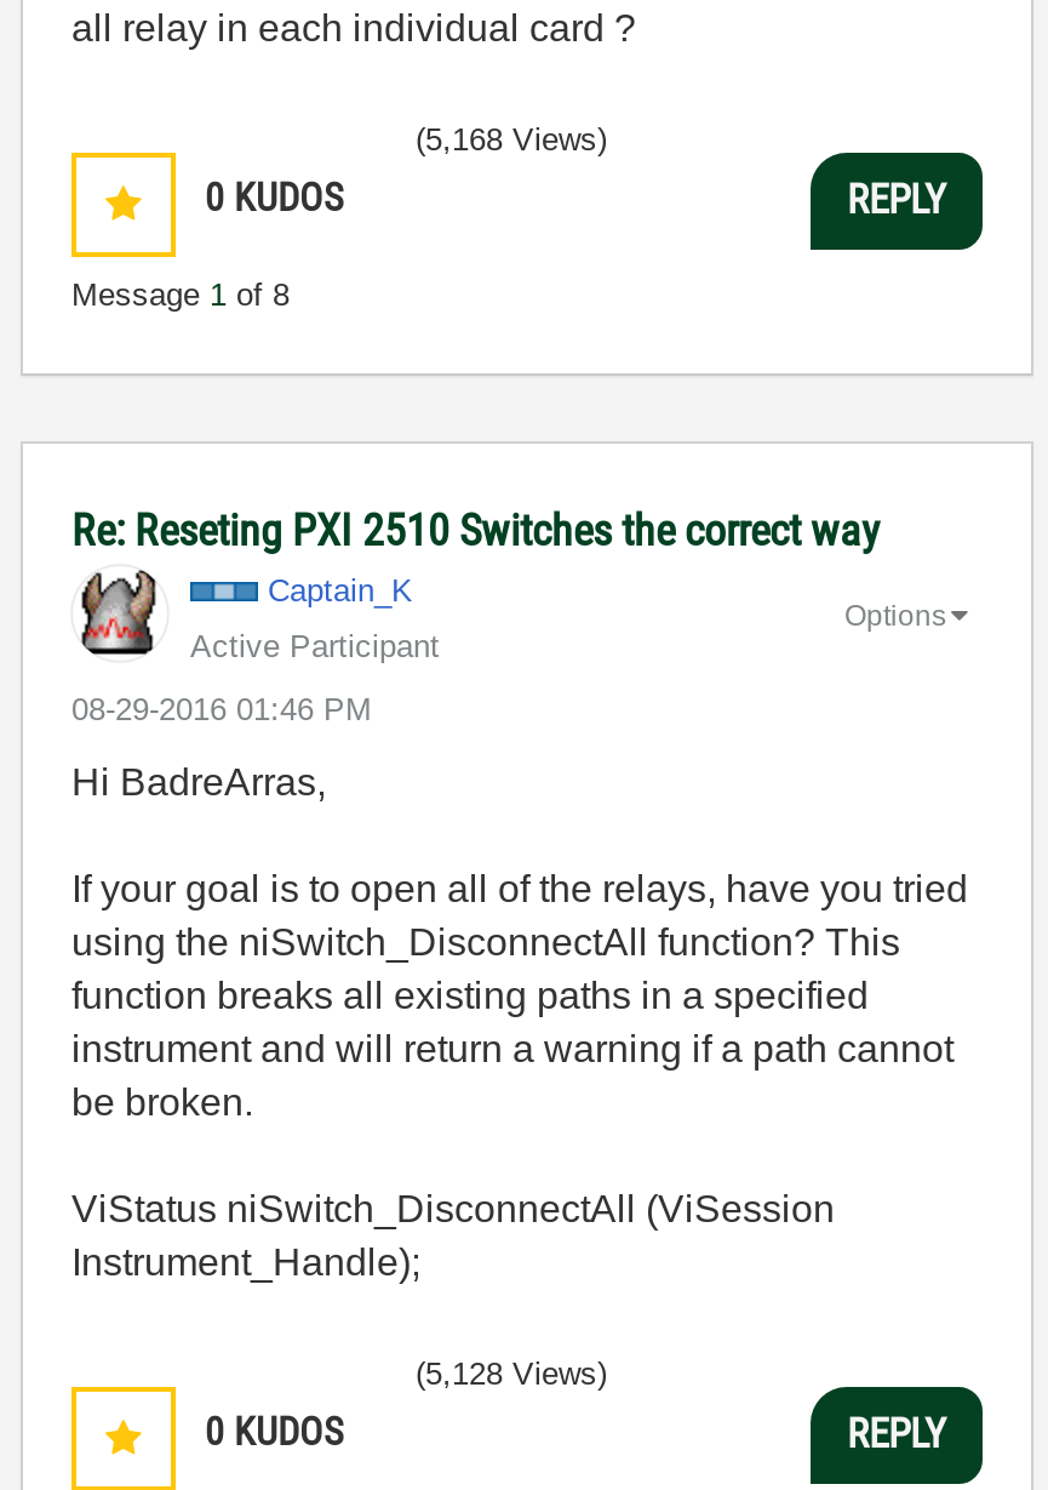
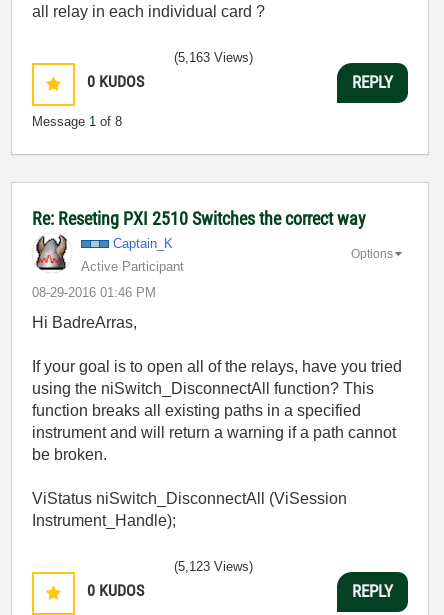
[416,120,607,156] (5,168 Views) -> [174,49,253,64] (5,163 Views)
[416,1354,607,1391] (5,128 Views) -> [174,558,253,573] (5,123 Views)

